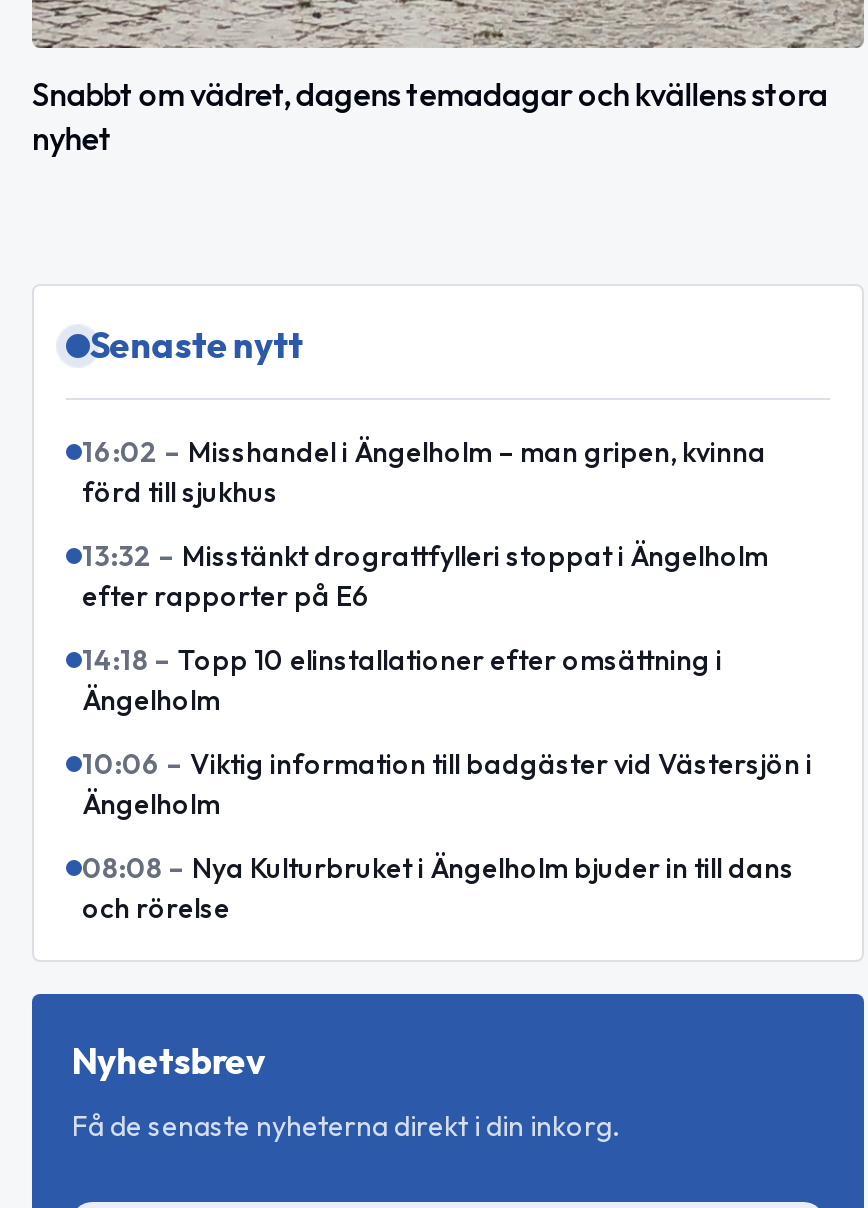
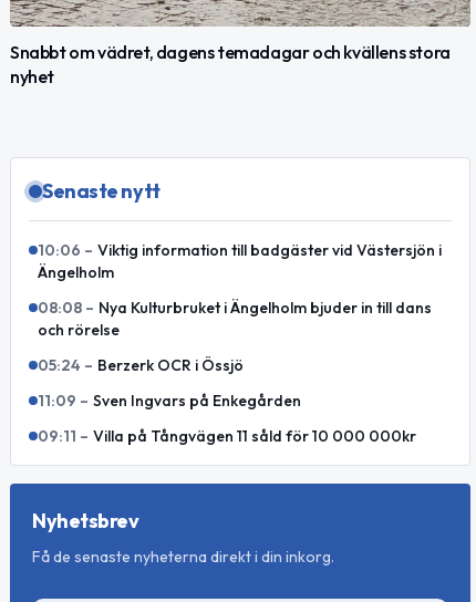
[82,433,768,717] 16:02 – Misshandel i Ängelholm – man gripen, kvinna | förd till sjukhus | 13:32 – Misstänkt drograttfylleri stoppat i Ängelholm | efter rapporter på E6 | 14:18 – Topp 10 elinstallationer efter omsättning i | Ängelholm -> none
moved [82,745,812,925] -> [38,240,442,339]: 10:06 – Viktig information till badgäster vid Västersjön i | Ängelholm | 08:08 – Nya Kulturbruket i Ängelholm bjuder in till dans | och rörelse
none -> [38,355,416,445] 05:24 – Berzerk OCR i Össjö | 11:09 – Sven Ingvars på Enkegården | 09:11 – Villa på Tångvägen 11 såld för 10 000 000kr

